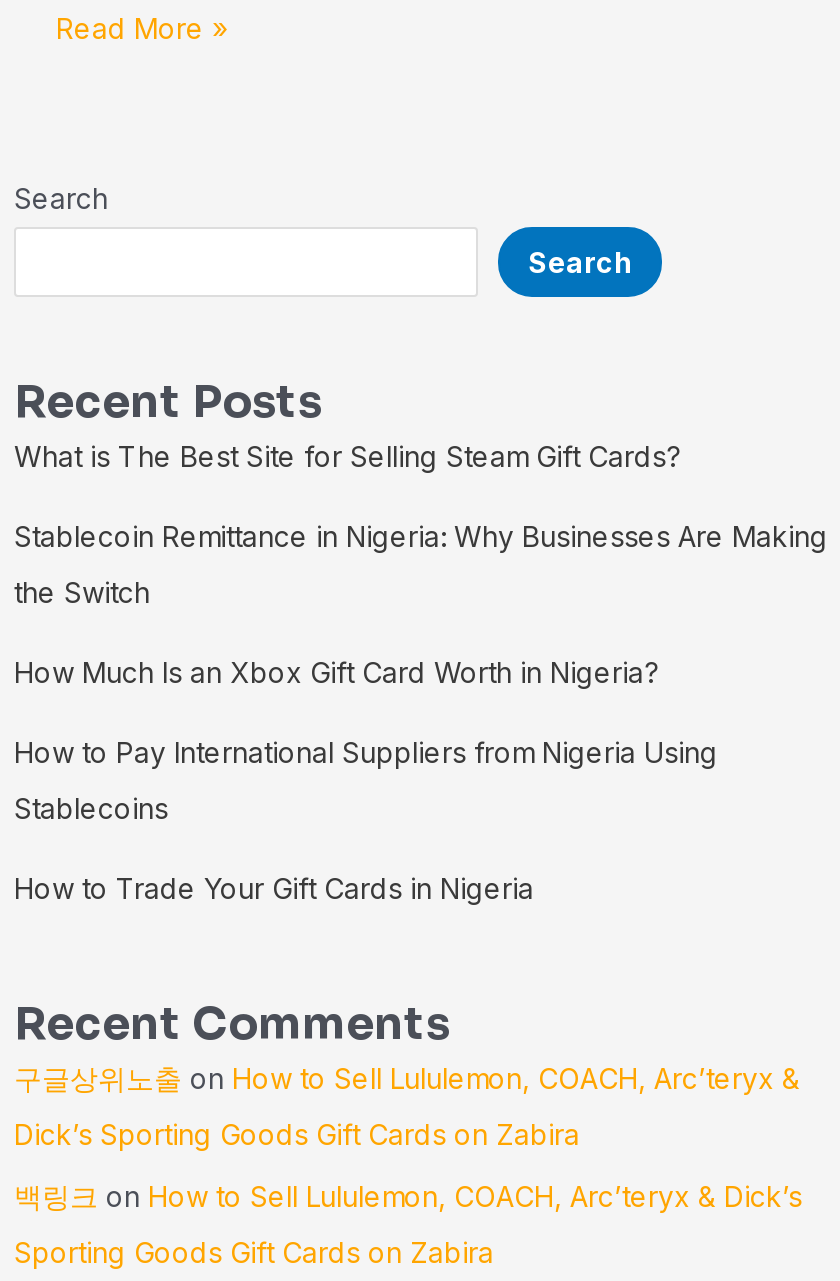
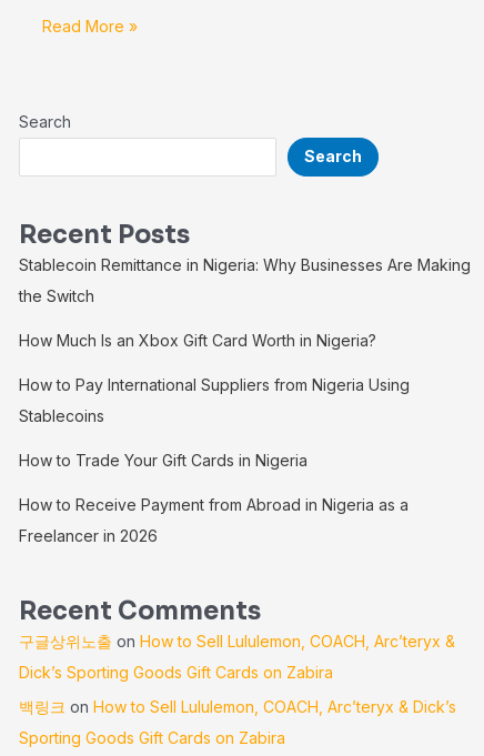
[14,440,680,474] What is The Best Site for Selling Steam Gift Cards? -> none
moved [14,520,828,906] -> [19,256,471,470]: Stablecoin Remittance in Nigeria: Why Businesses Are Making | the Switch | How Much Is an Xbox Gift Card Worth in Nigeria? | How to Pay International Suppliers from Nigeria Using | Stablecoins | How to Trade Your Gift Cards in Nigeria
none -> [19,495,409,545] How to Receive Payment from Abroad in Nigeria as a | Freelancer in 2026

